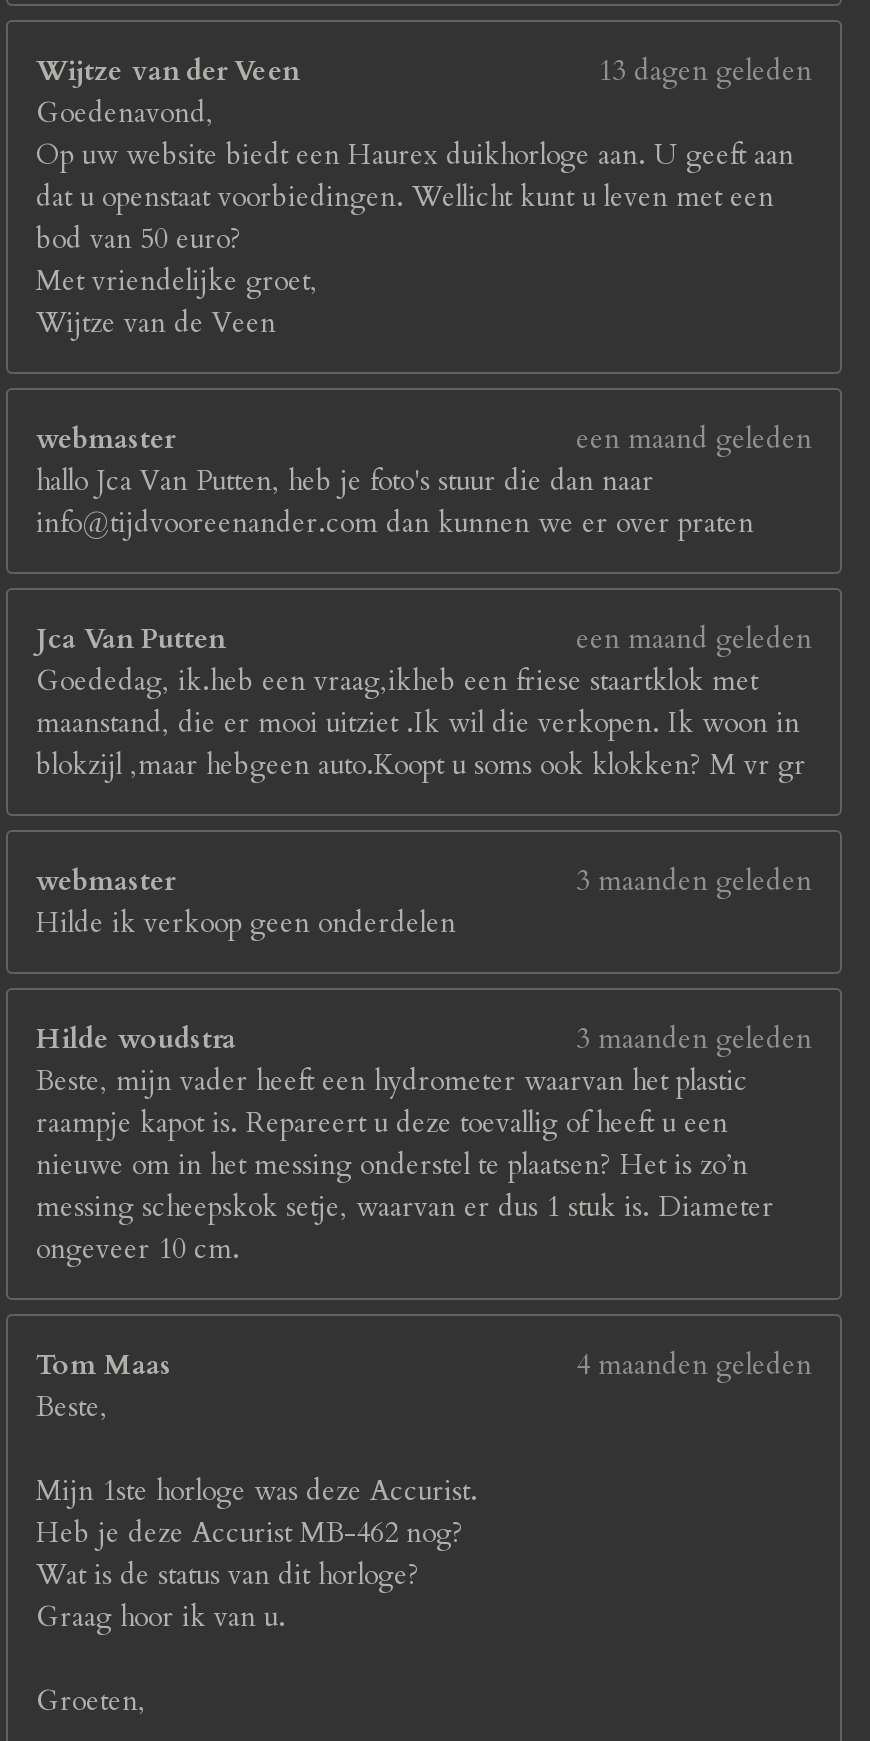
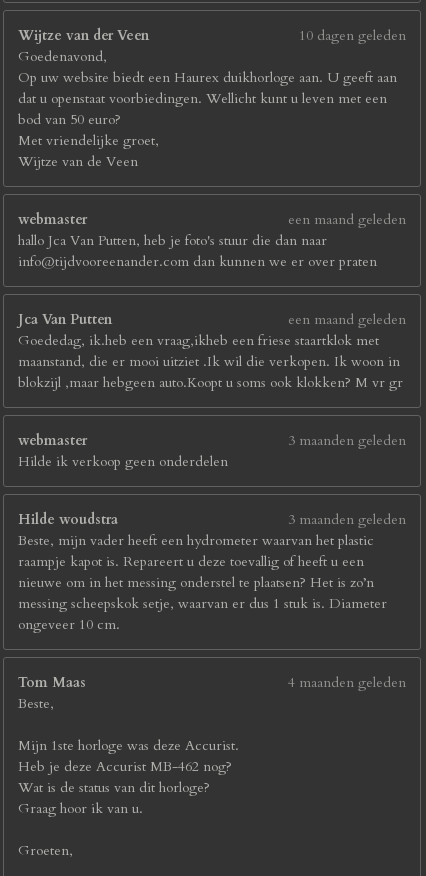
[598,53,812,91] 13 dagen geleden -> [299,26,406,45] 10 dagen geleden

